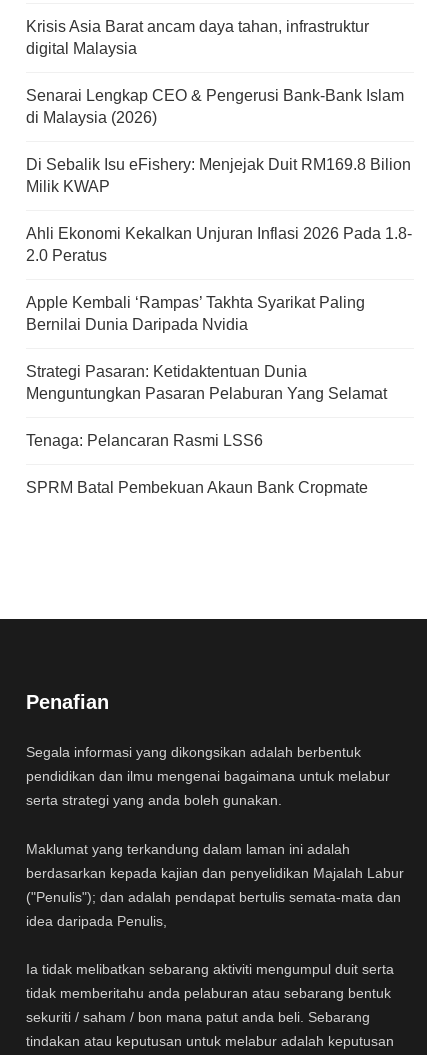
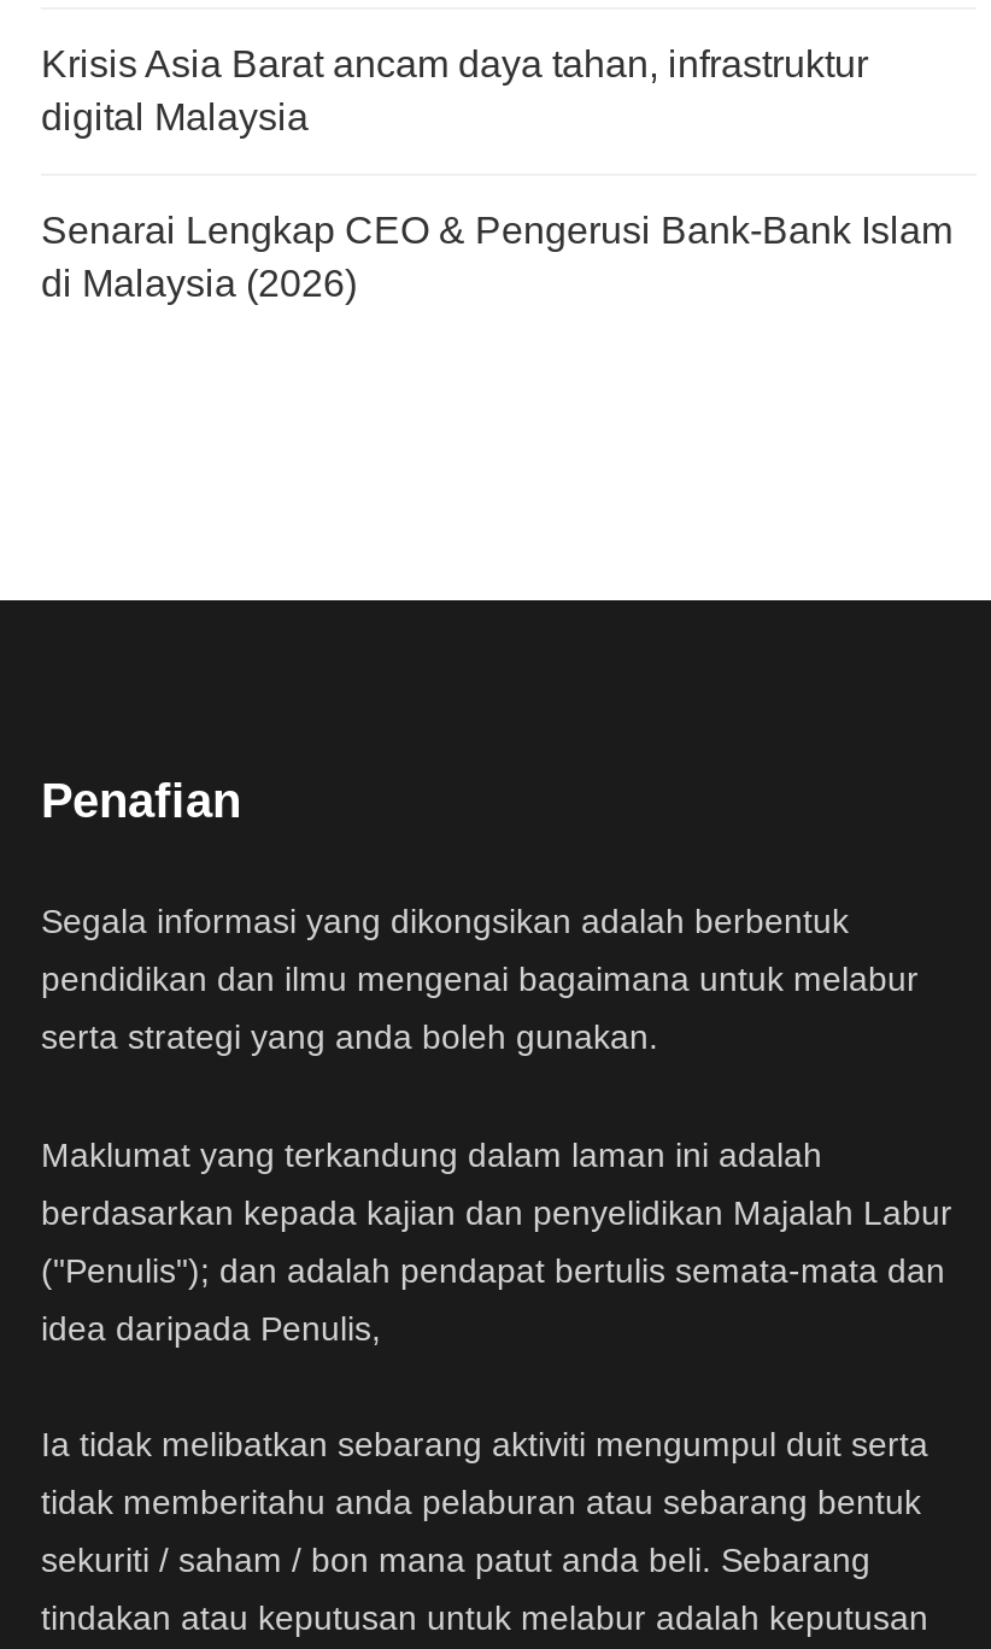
[26,156,412,496] Di Sebalik Isu eFishery: Menjejak Duit RM169.8 Bilion | Milik KWAP | Ahli Ekonomi Kekalkan Unjuran Inflasi 2026 Pada 1.8- | 2.0 Peratus | Apple Kembali ‘Rampas’ Takhta Syarikat Paling | Bernilai Dunia Daripada Nvidia | Strategi Pasaran: Ketidaktentuan Dunia | Menguntungkan Pasaran Pelaburan Yang Selamat | Tenaga: Pelancaran Rasmi LSS6 | SPRM Batal Pembekuan Akaun Bank Cropmate -> none

